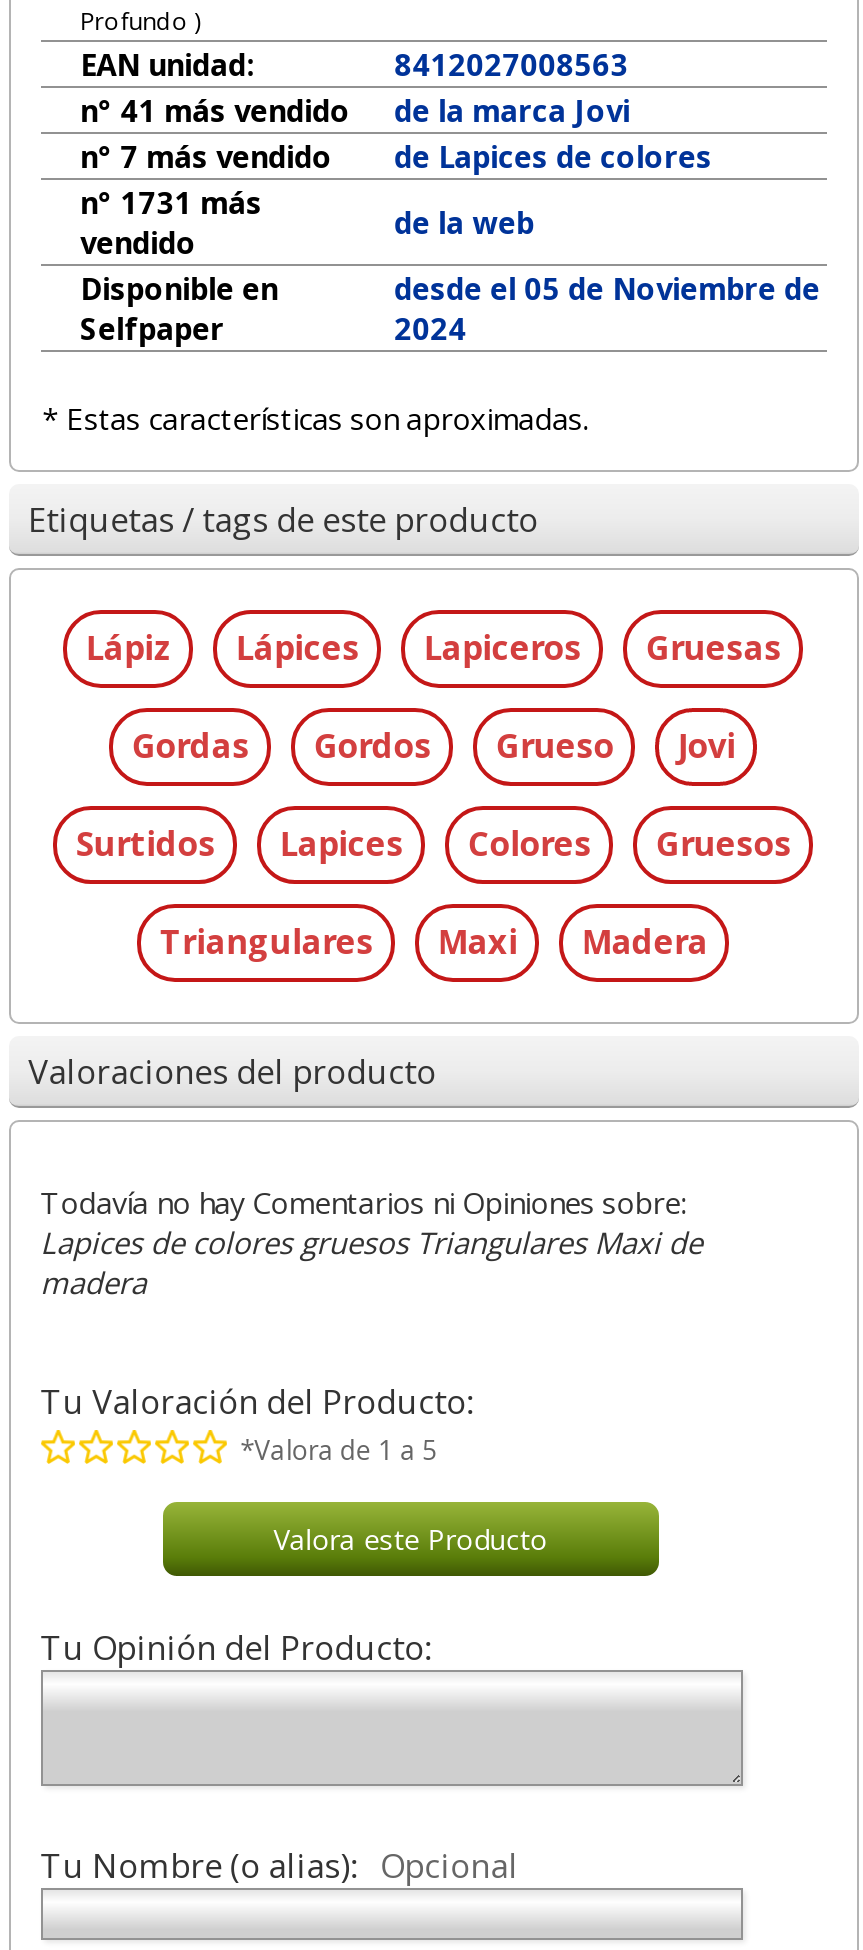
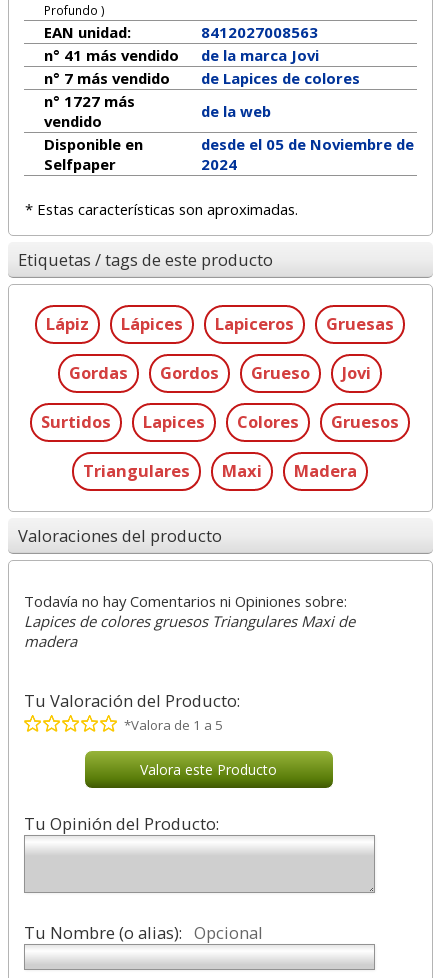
[80,183,262,223] n° 1731 más -> [44,91,135,111] n° 1727 más

